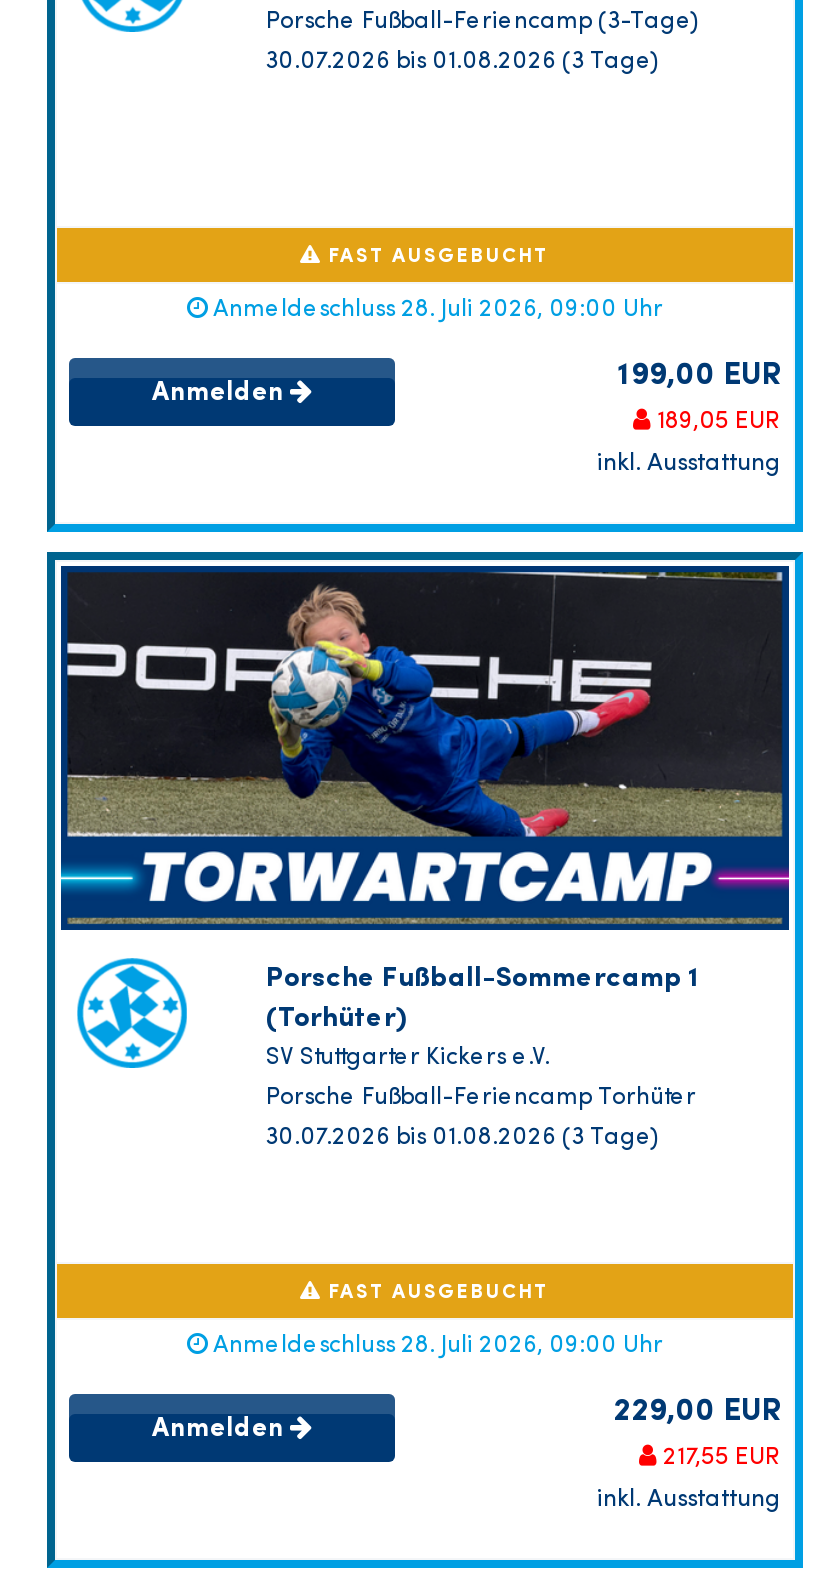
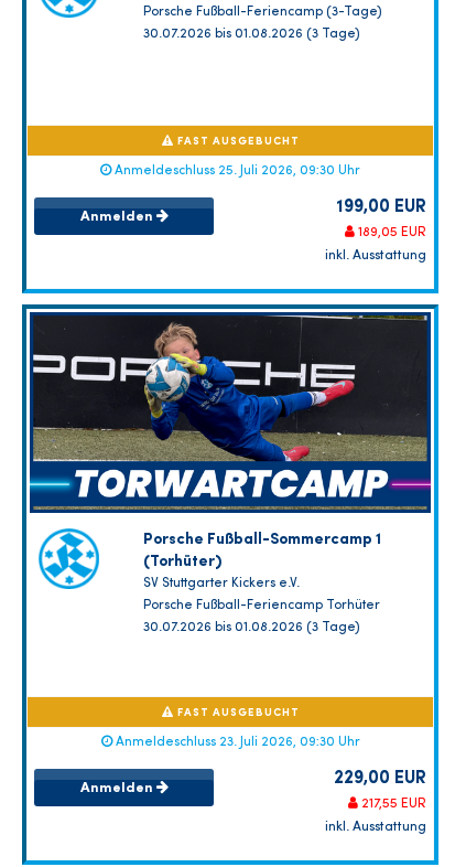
[207,299,663,323] Anmeldeschluss 28. Juli 2026, 09:00 Uhr -> [111,165,360,178] Anmeldeschluss 25. Juli 2026, 09:30 Uhr
[207,1335,663,1359] Anmeldeschluss 28. Juli 2026, 09:00 Uhr -> [112,736,360,750] Anmeldeschluss 23. Juli 2026, 09:30 Uhr

